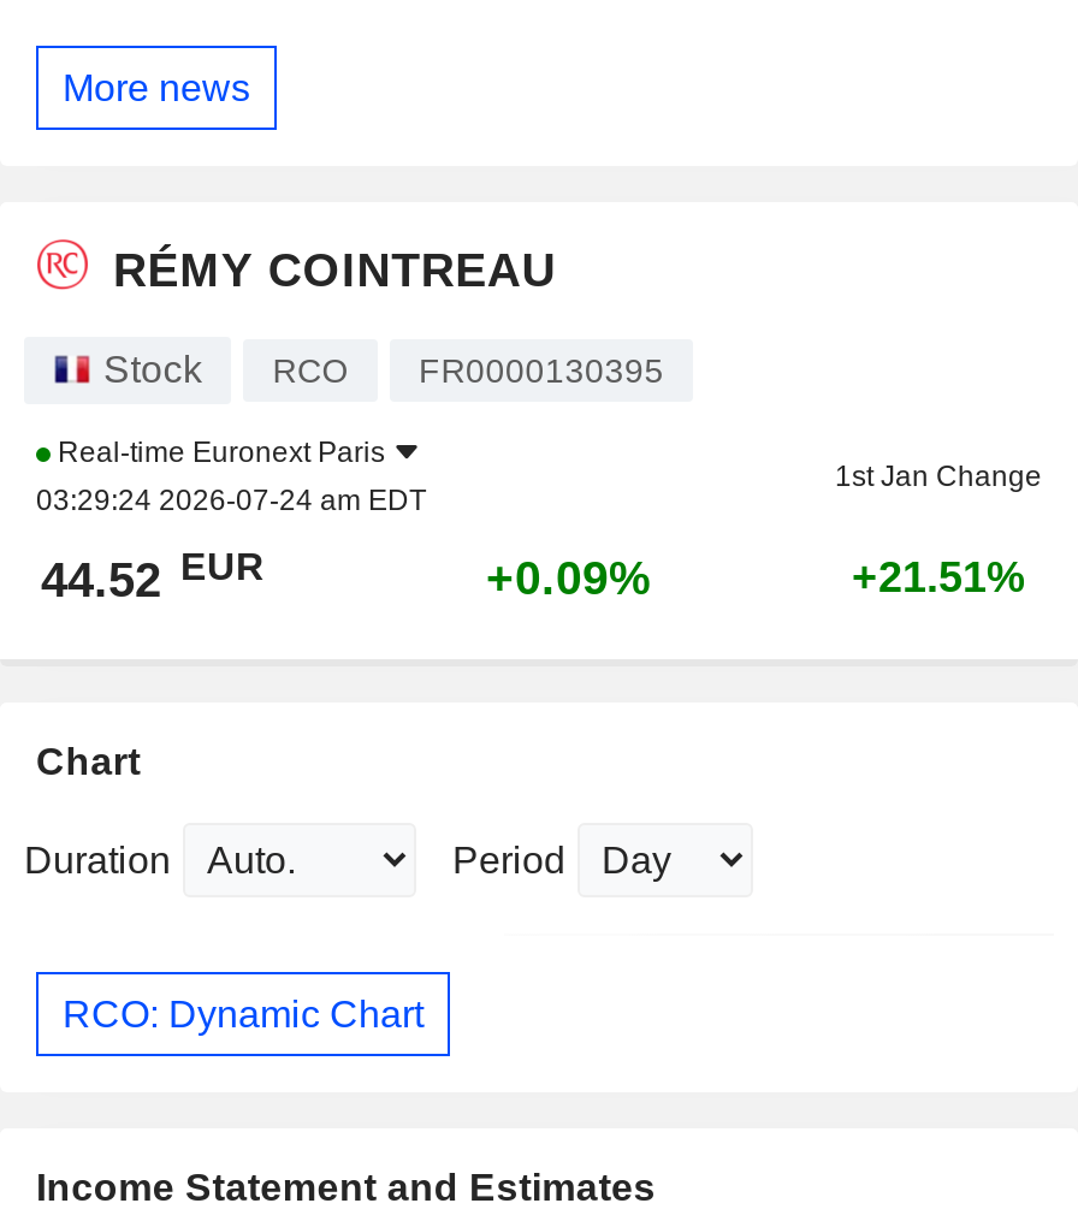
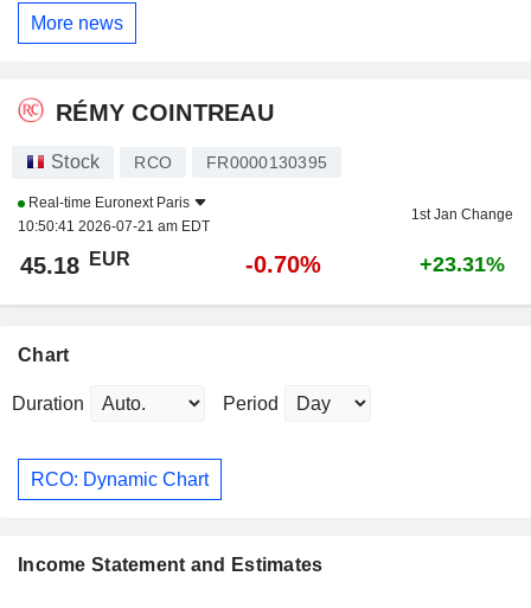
[36,484,426,518] 03:29:24 2026-07-24 am EDT -> [18,218,210,235] 10:50:41 2026-07-21 am EDT
[41,545,265,607] 44.52 EUR -> [20,248,130,279] 45.18 EUR
[486,551,652,604] +0.09% -> [245,251,321,277] -0.70%
[852,554,1025,602] +21.51% -> [420,253,505,276] +23.31%

